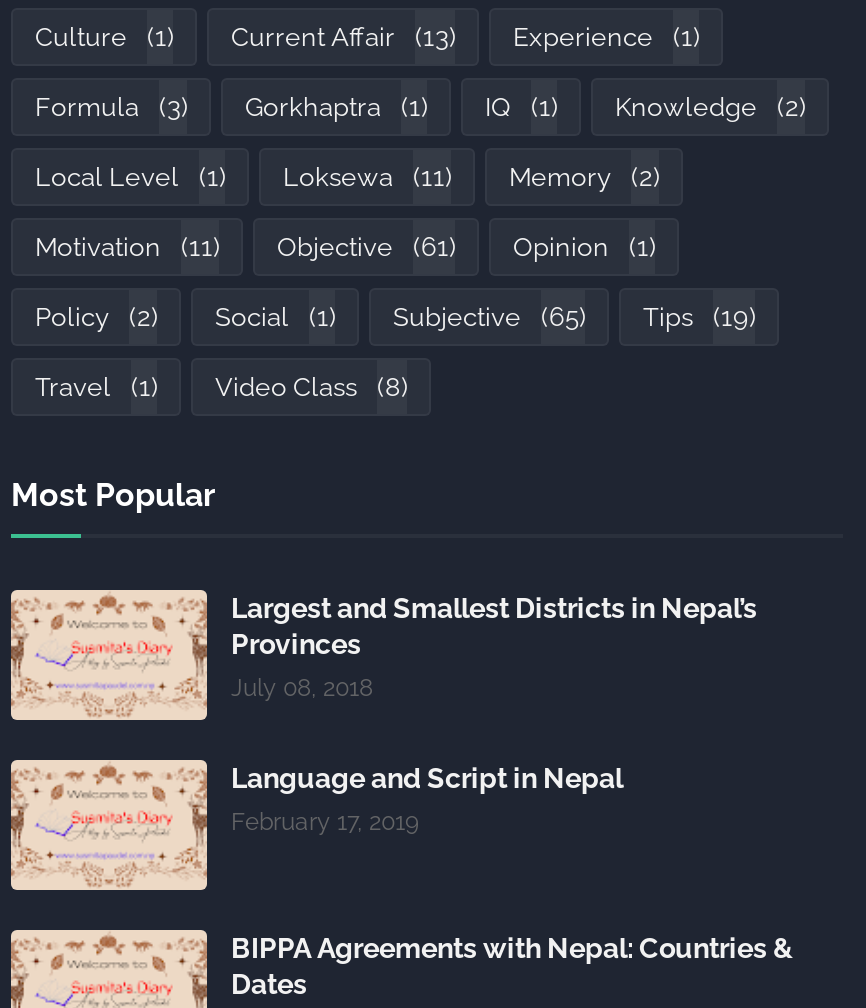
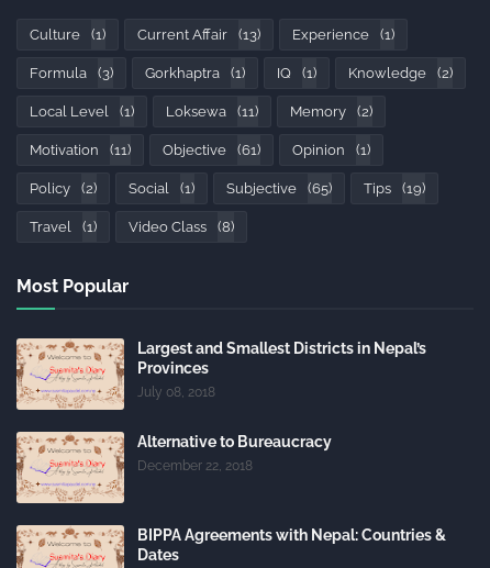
[231,762,623,836] Language and Script in Nepal | February 17, 2019 -> [137,433,332,474] Alternative to Bureaucracy | December 22, 2018

